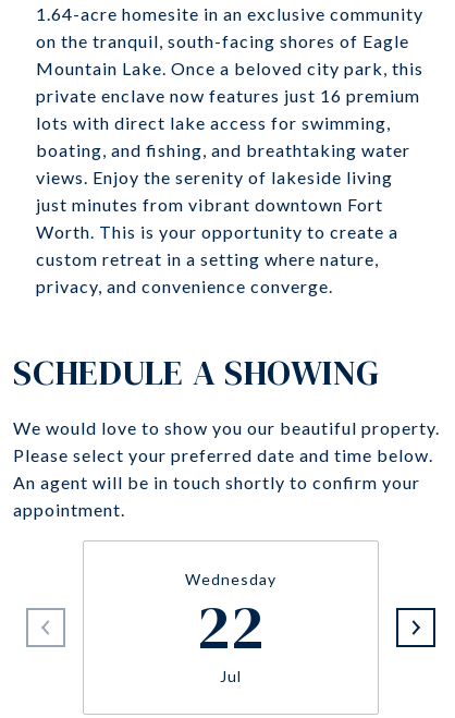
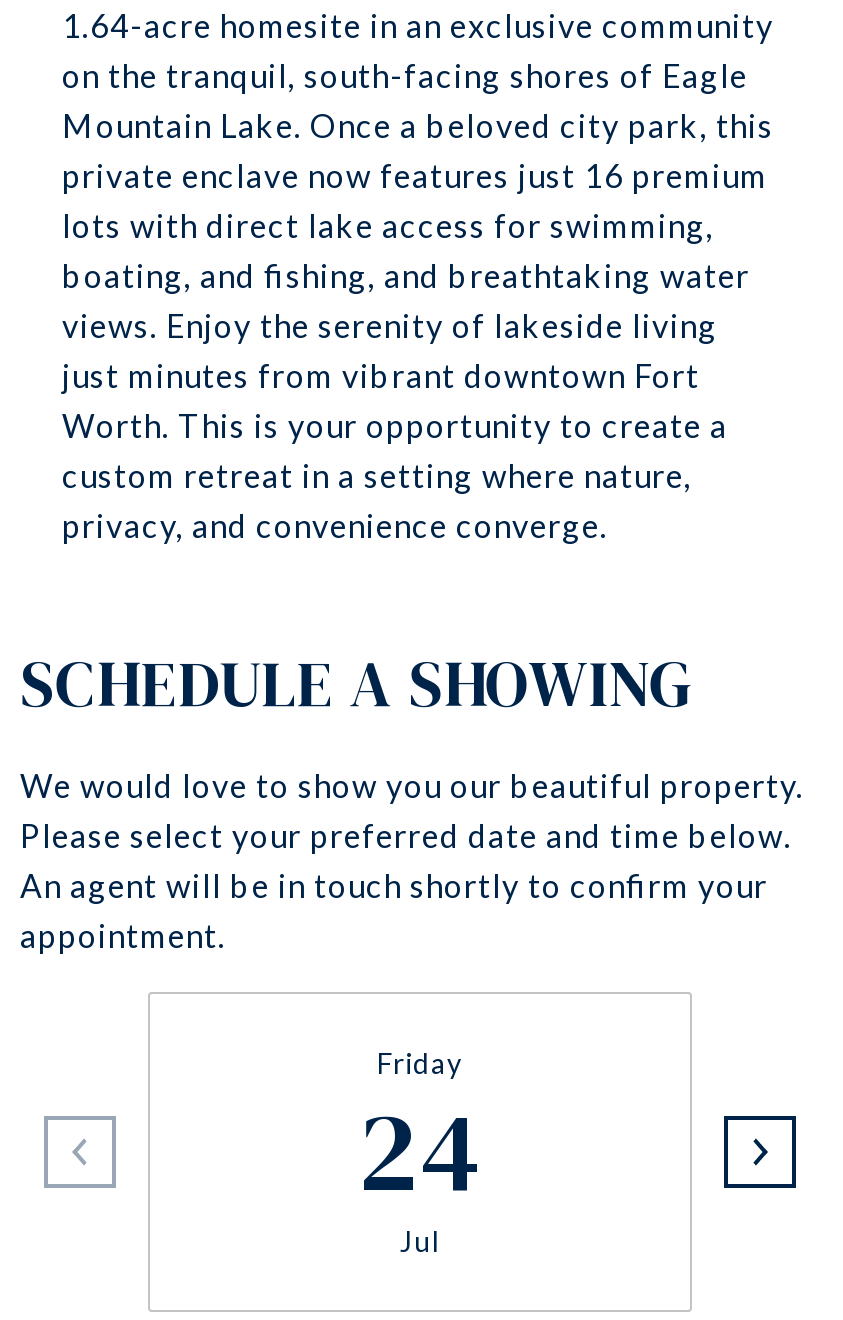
[185,570,276,669] Wednesday | 22 -> [358,1046,482,1228] Friday | 24

